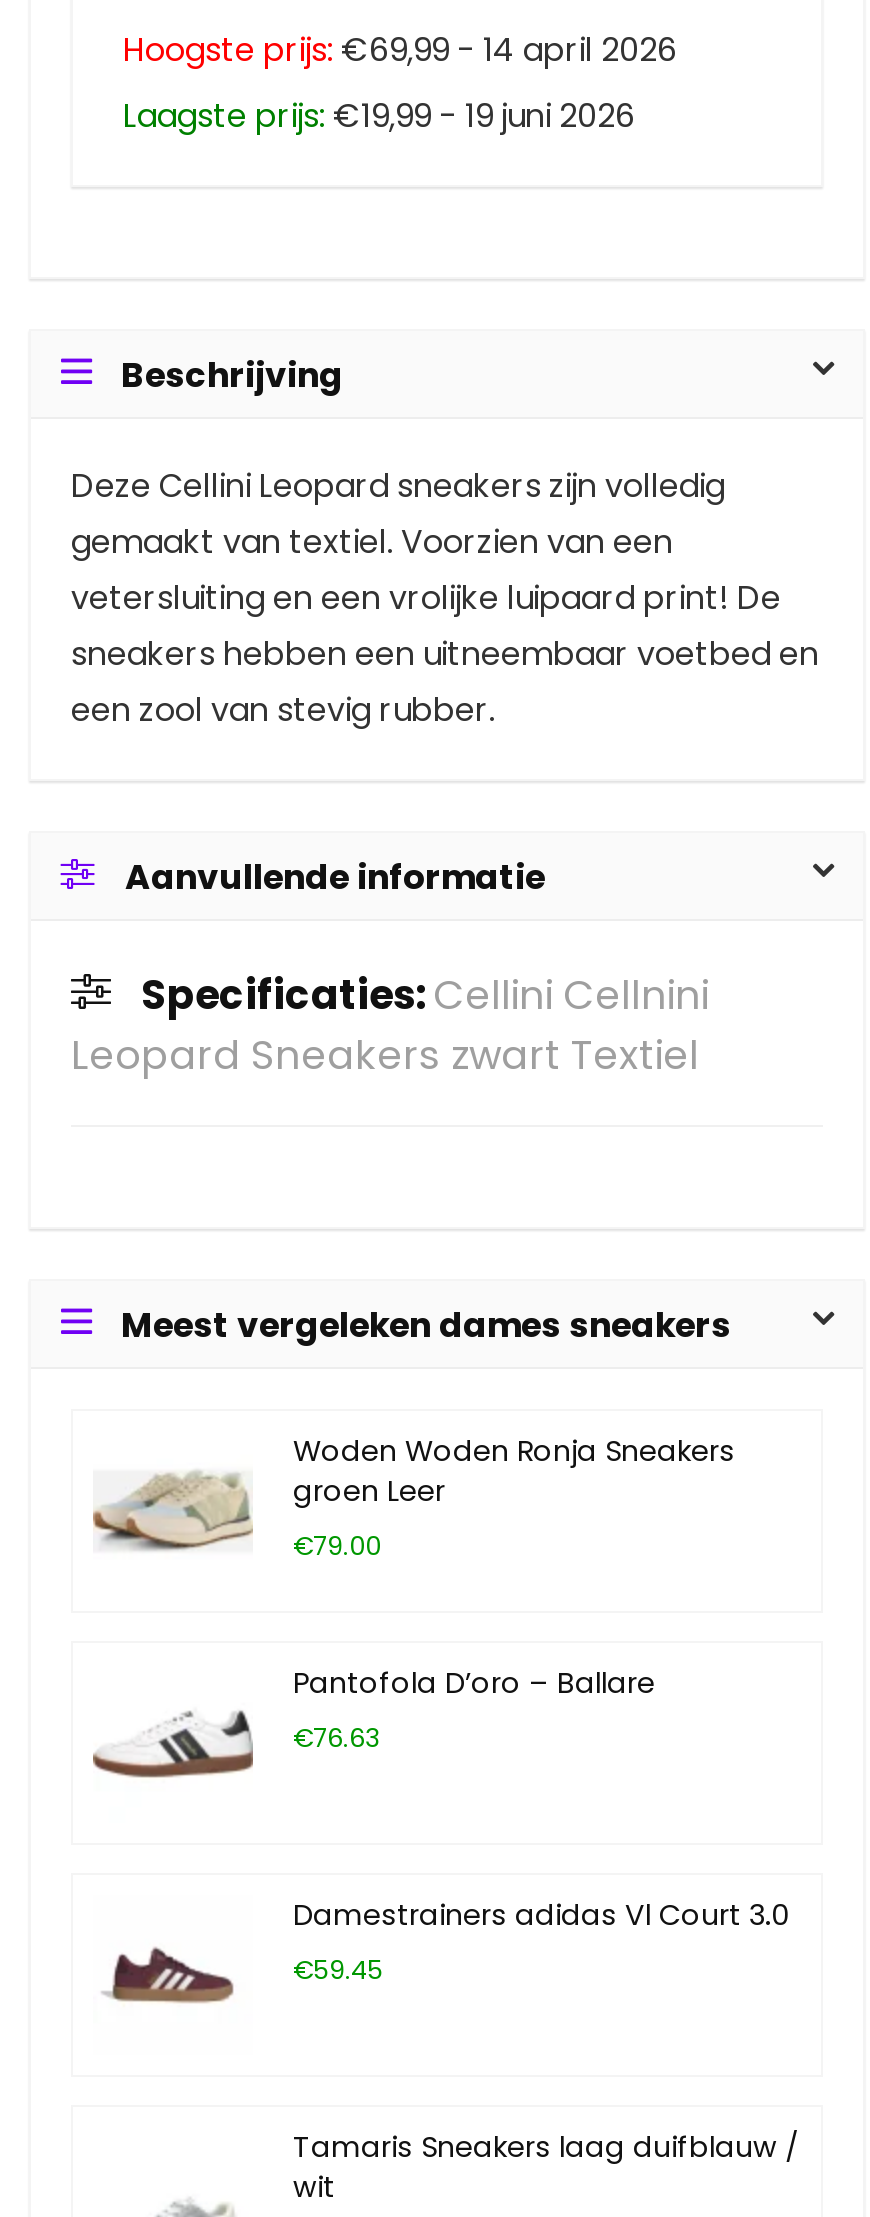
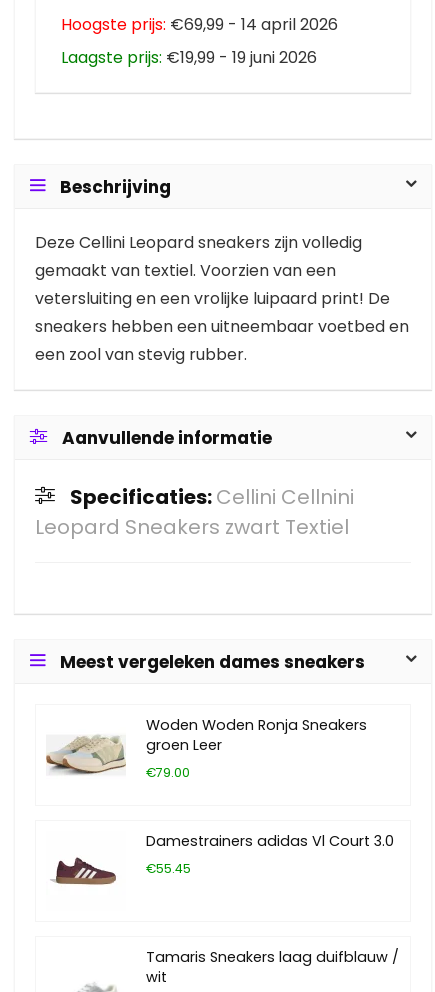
[93,1663,655,1779] [image] | Pantofola D’oro – Ballare | €76.63 -> none
[293,1953,383,1987] €59.45 -> [146,860,191,877] €55.45

